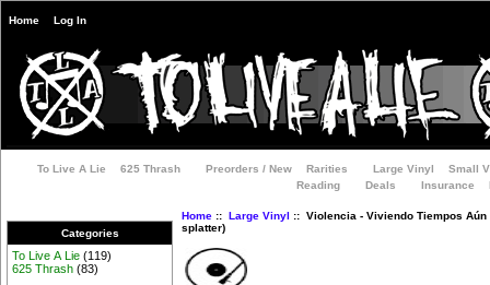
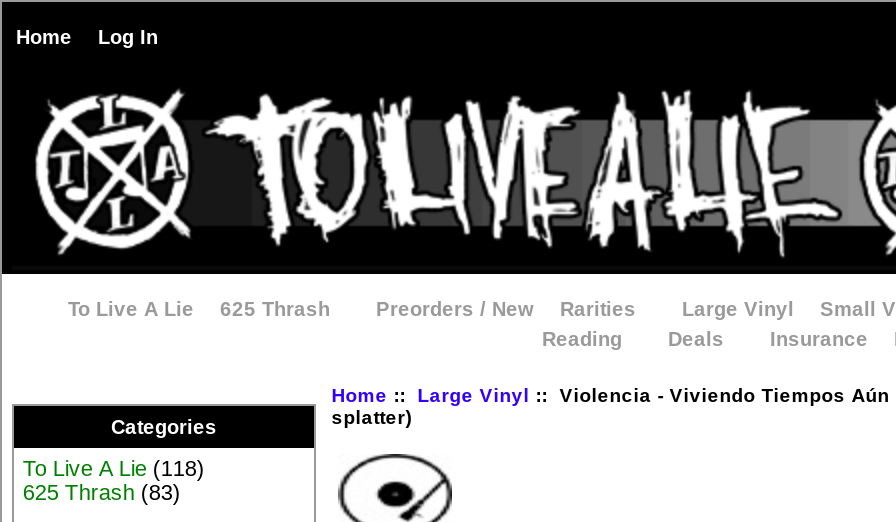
[12,249,112,263] To Live A Lie (119) -> [23,457,205,481] To Live A Lie (118)

